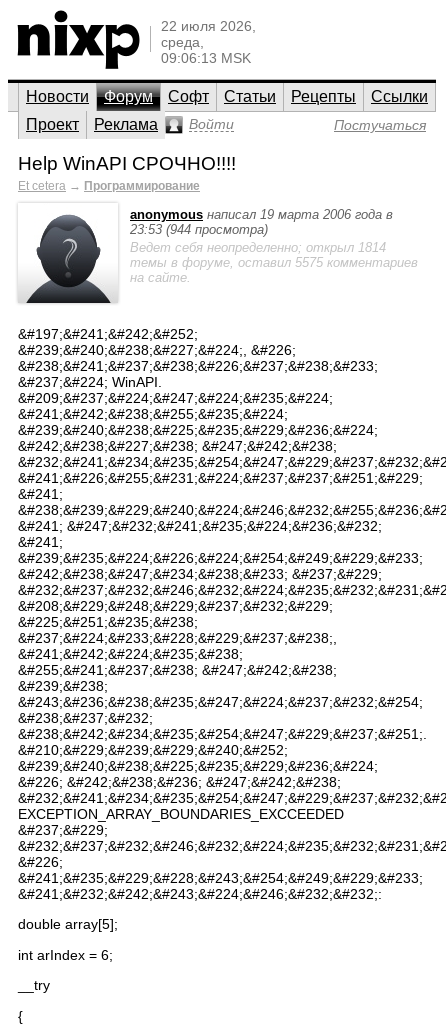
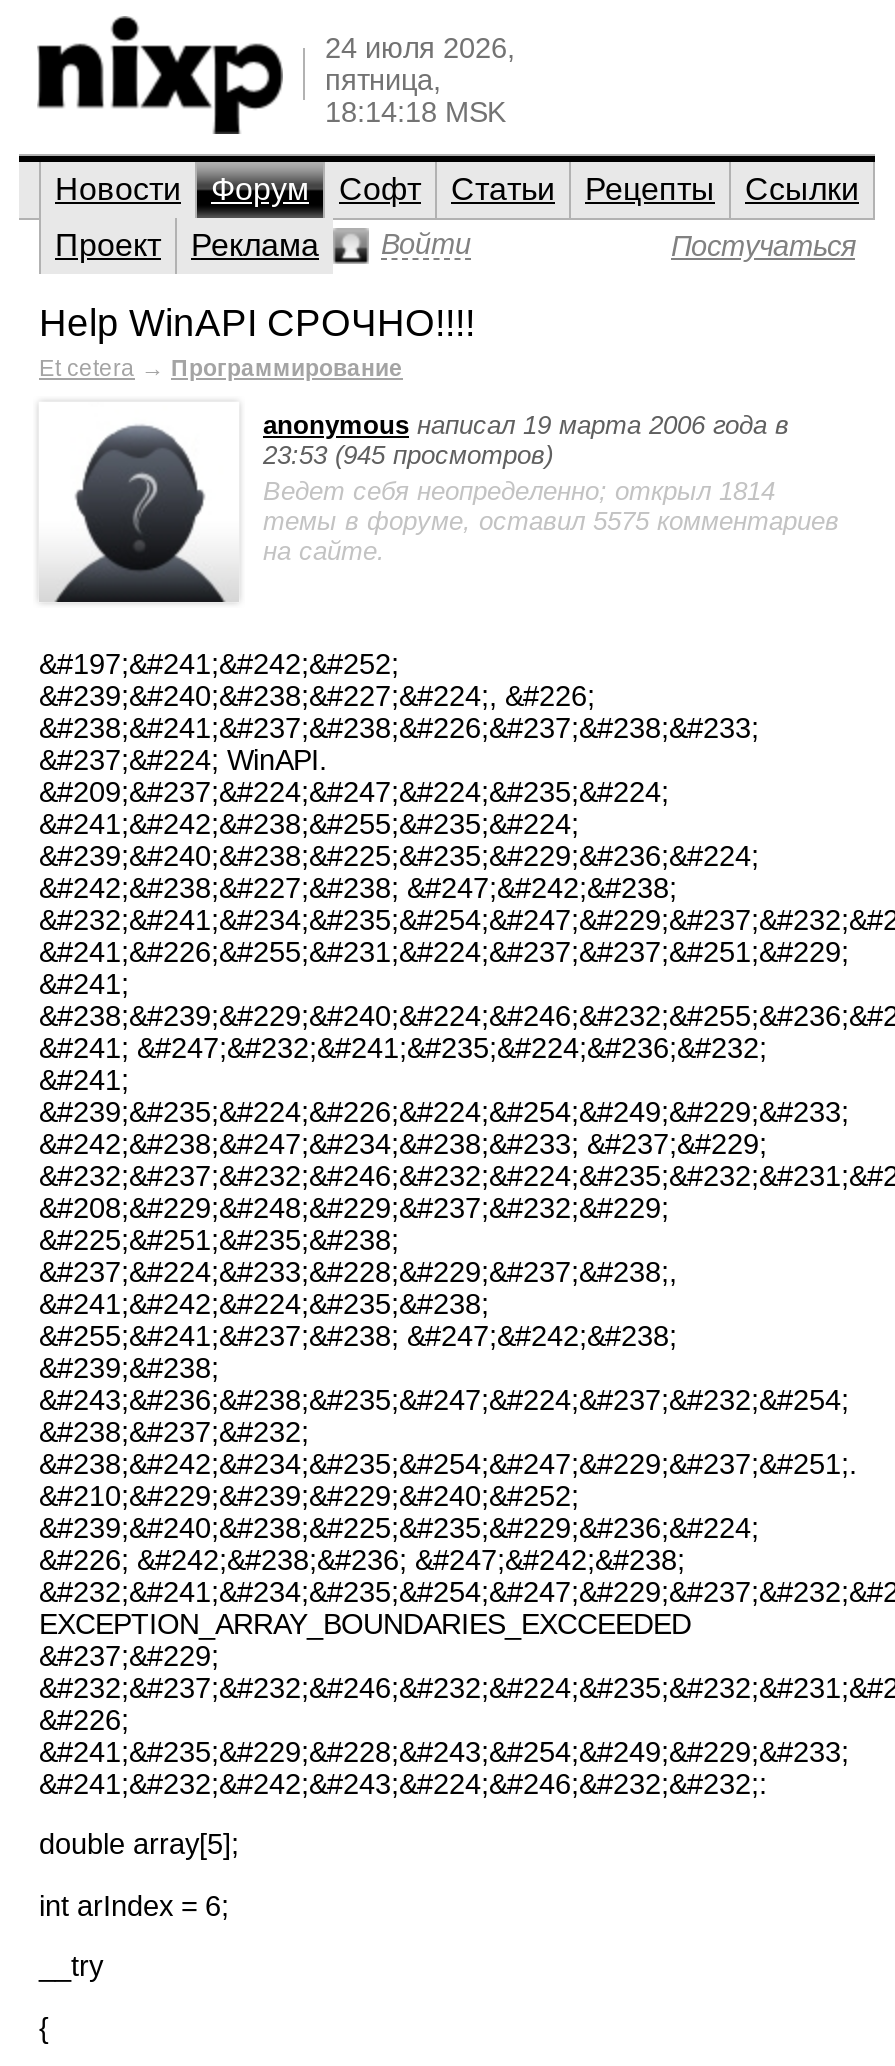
[161,18,256,66] 22 июля 2026, | среда, | 09:06:13 MSK -> [325,32,515,128] 24 июля 2026, | пятница, | 18:14:18 MSK
[130,222,268,237] 23:53 (944 просмотра) -> [263,440,553,470] 23:53 (945 просмотров)

